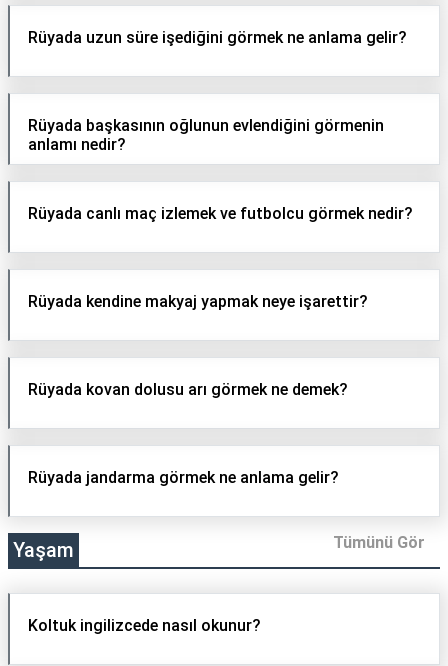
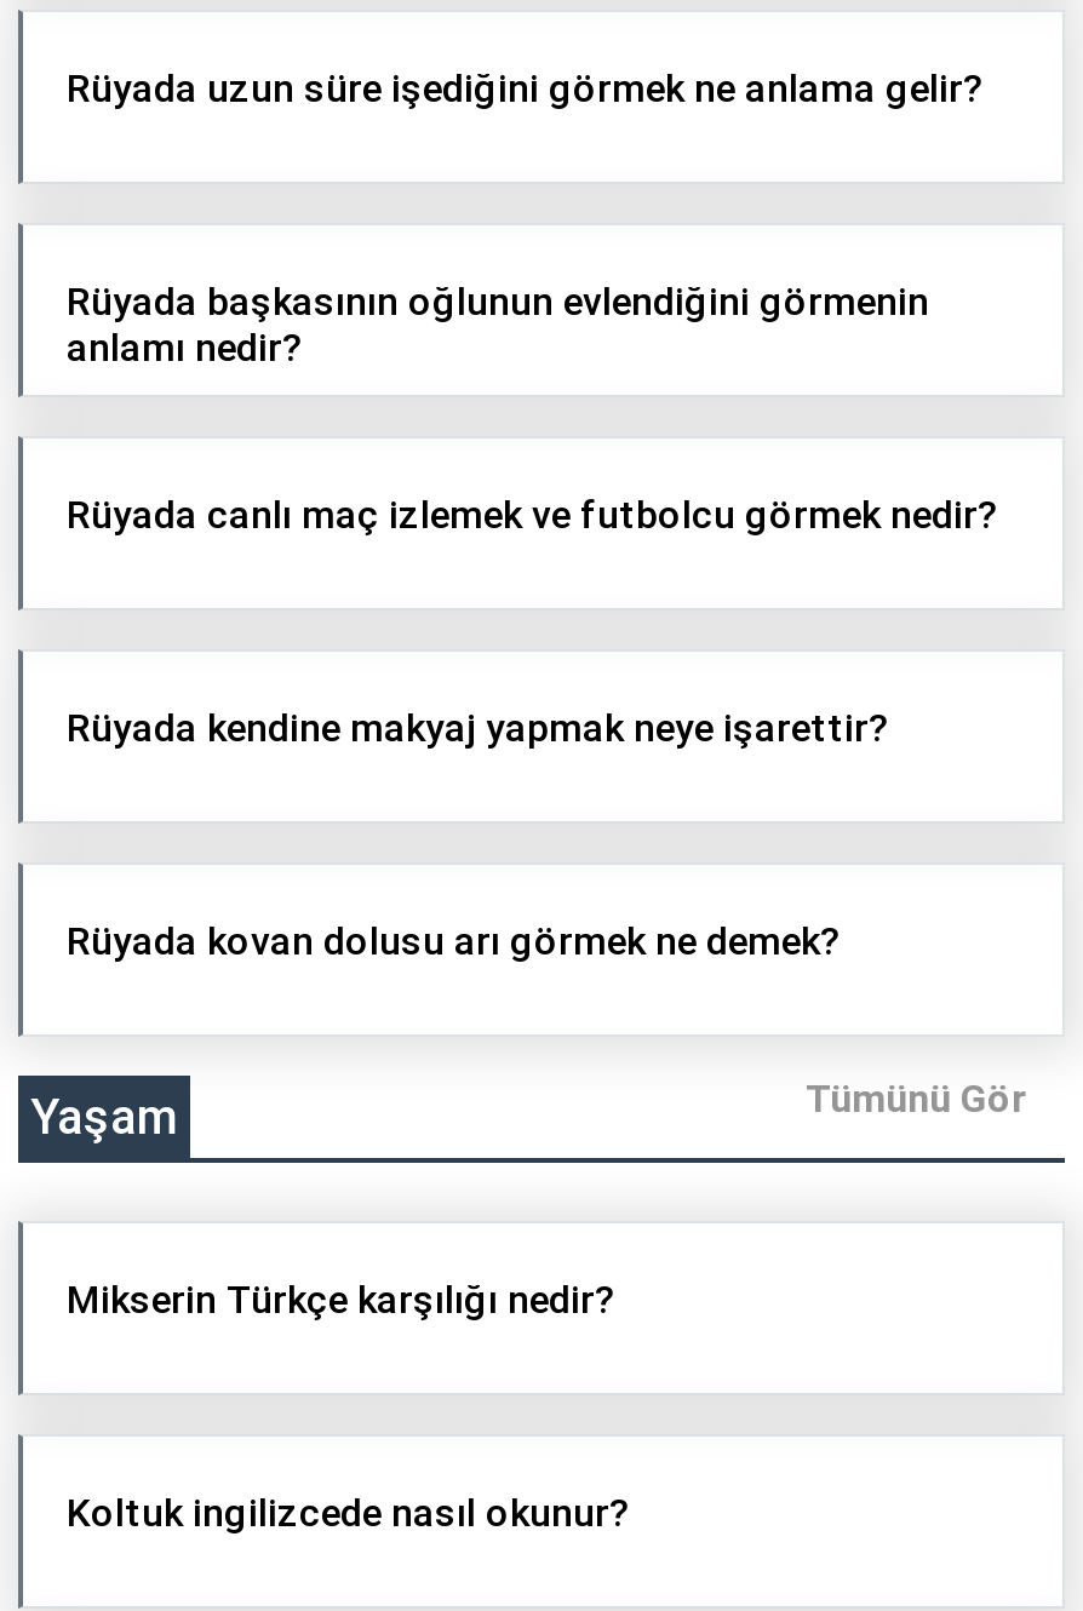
[28,468,339,487] Rüyada jandarma görmek ne anlama gelir? -> none
moved [13,533,425,562] -> [30,1077,1028,1147]: Yaşam | Tümünü Gör
none -> [67,1278,617,1324] Mikserin Türkçe karşılığı nedir?

